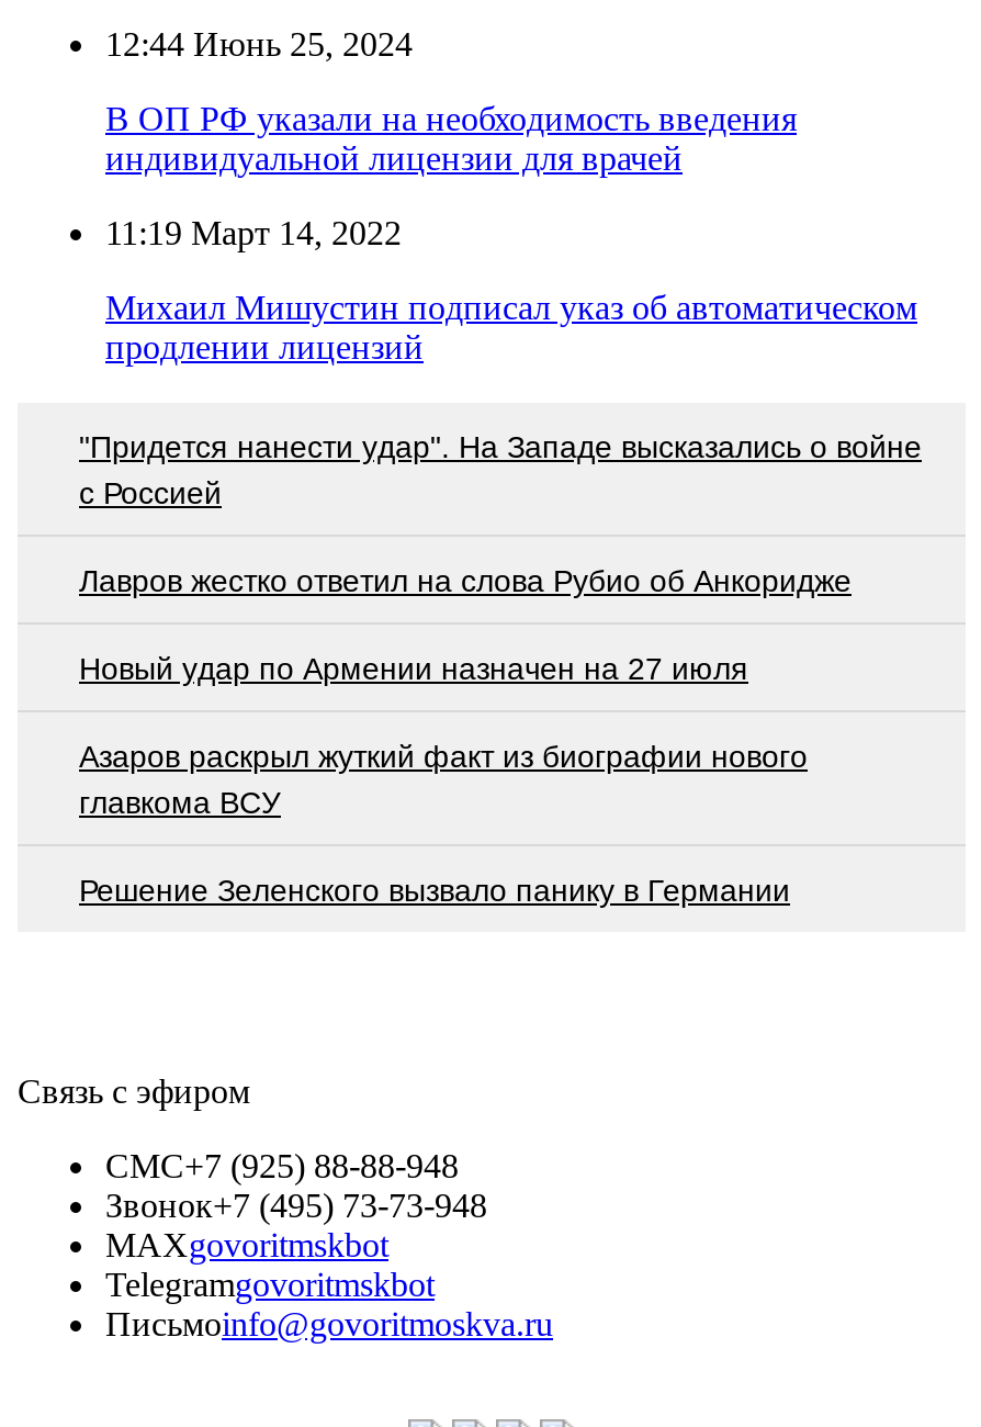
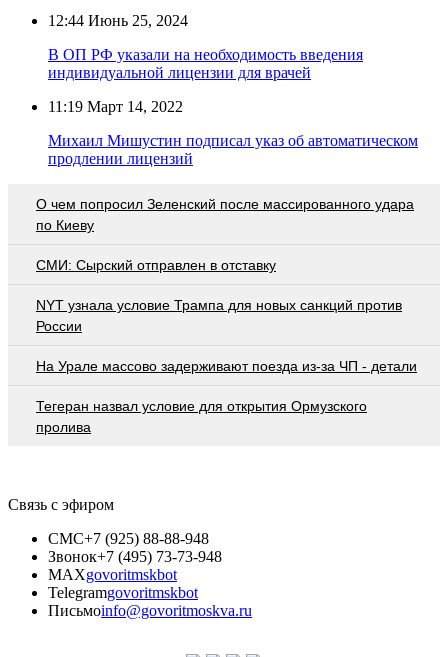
[79,429,922,511] "Придется нанести удар". На Западе высказались о войне | с Россией -> [36,196,414,233] О чем попросил Зеленский после массированного удара | по Киеву
[79,563,852,598] Лавров жестко ответил на слова Рубио об Анкоридже -> [36,257,276,273] СМИ: Сырский отправлен в отставку
[79,651,748,686] Новый удар по Армении назначен на 27 июля -> [36,297,402,334] NYT узнала условие Трампа для новых санкций против | России
[79,739,808,820] Азаров раскрыл жуткий факт из биографии нового | главкома ВСУ -> [36,358,417,374] На Урале массово задерживают поезда из-за ЧП - детали
[79,873,790,908] Решение Зеленского вызвало панику в Германии -> [36,398,367,435] Тегеран назвал условие для открытия Ормузского | пролива

